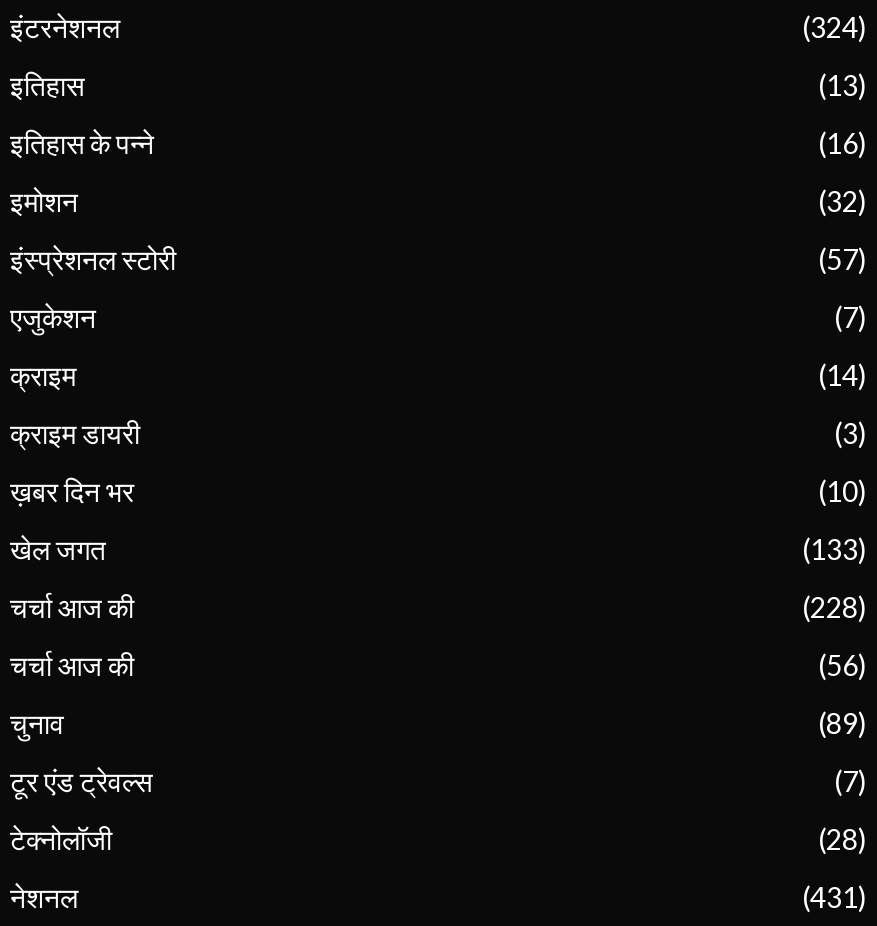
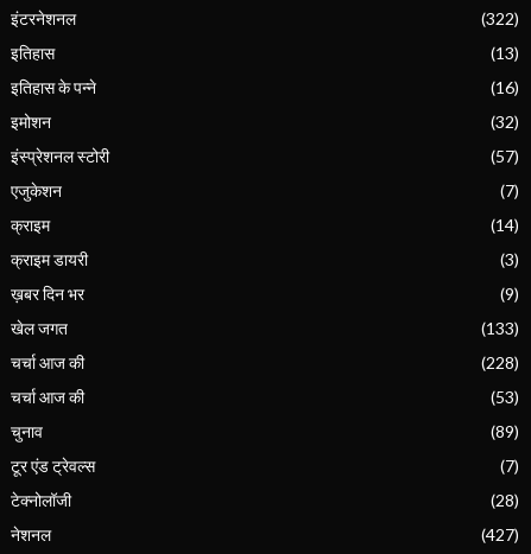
[802,10,866,44] (324) -> [481,8,519,29] (322)
[818,474,866,508] (10) -> [500,284,519,304] (9)
[818,648,866,682] (56) -> [491,387,519,407] (53)
[802,880,866,914] (431) -> [481,524,519,545] (427)

